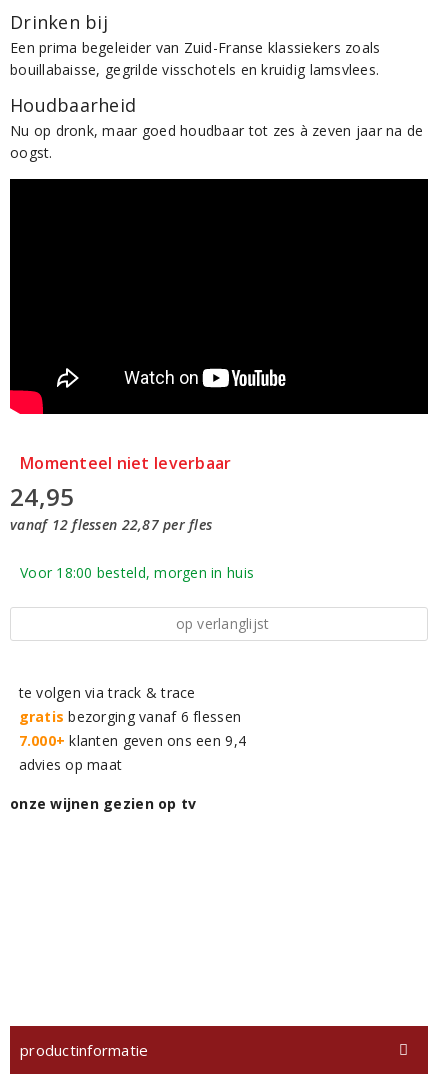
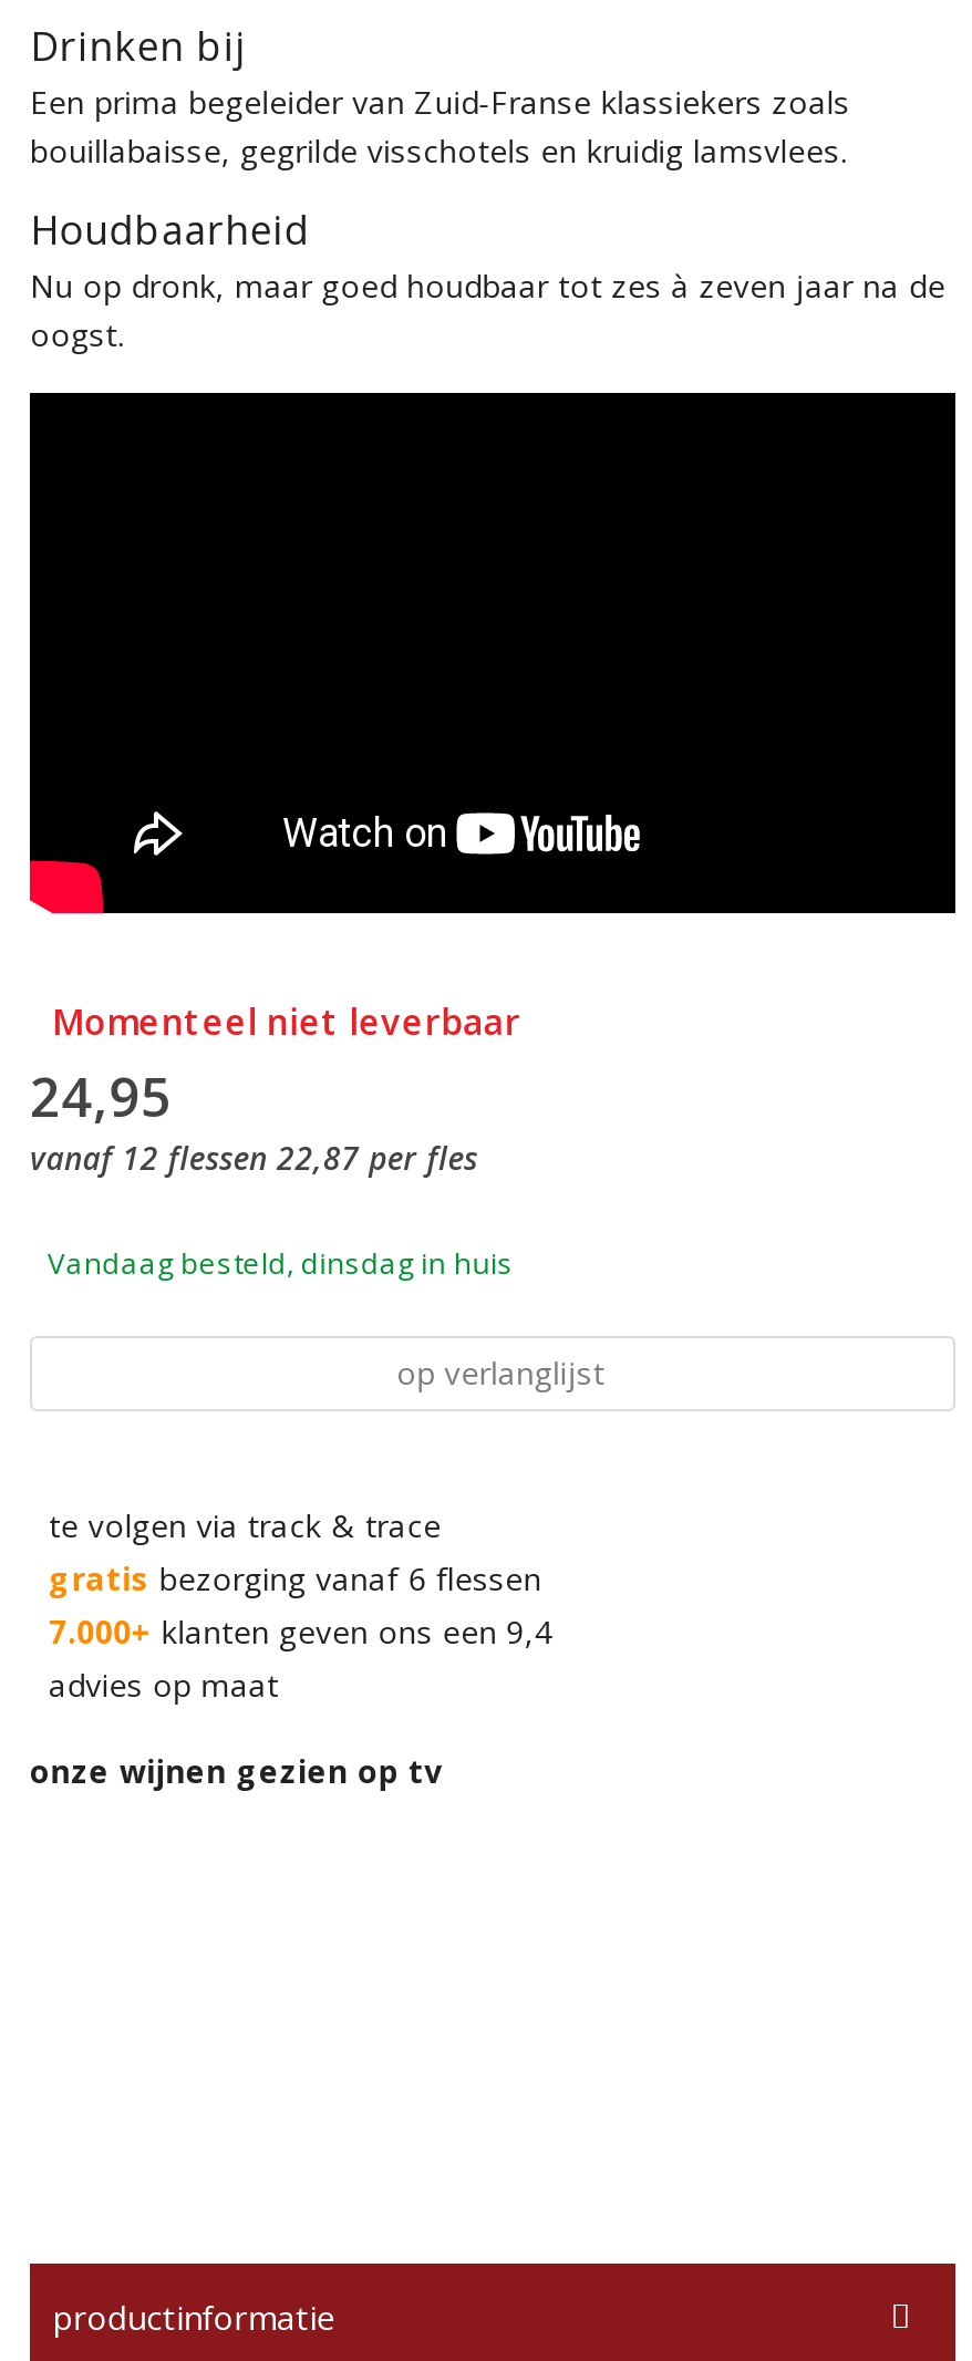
[20,563,254,582] Voor 18:00 besteld, morgen in huis -> [48,1243,514,1283] Vandaag besteld, dinsdag in huis

